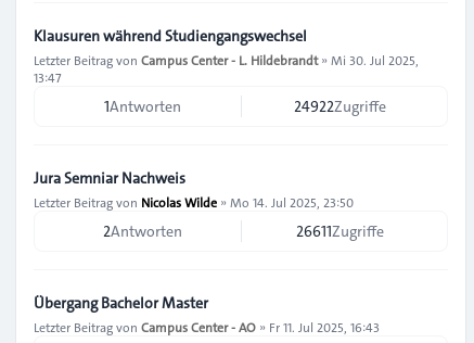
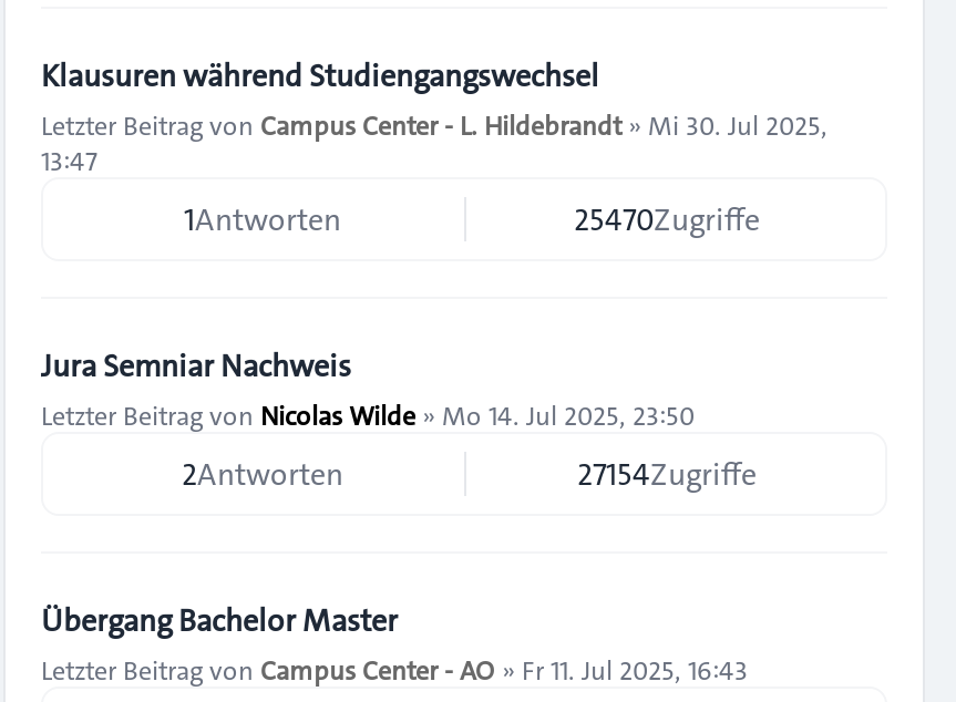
[294,96,386,117] 24922Zugriffe -> [574,197,760,241] 25470Zugriffe
[296,220,384,242] 26611Zugriffe -> [577,452,757,496] 27154Zugriffe

